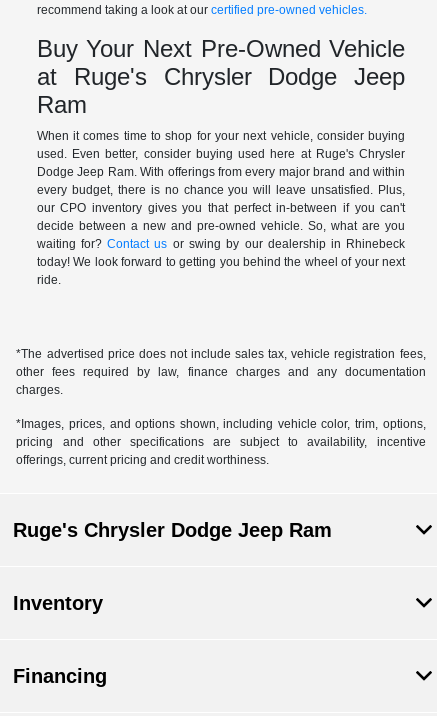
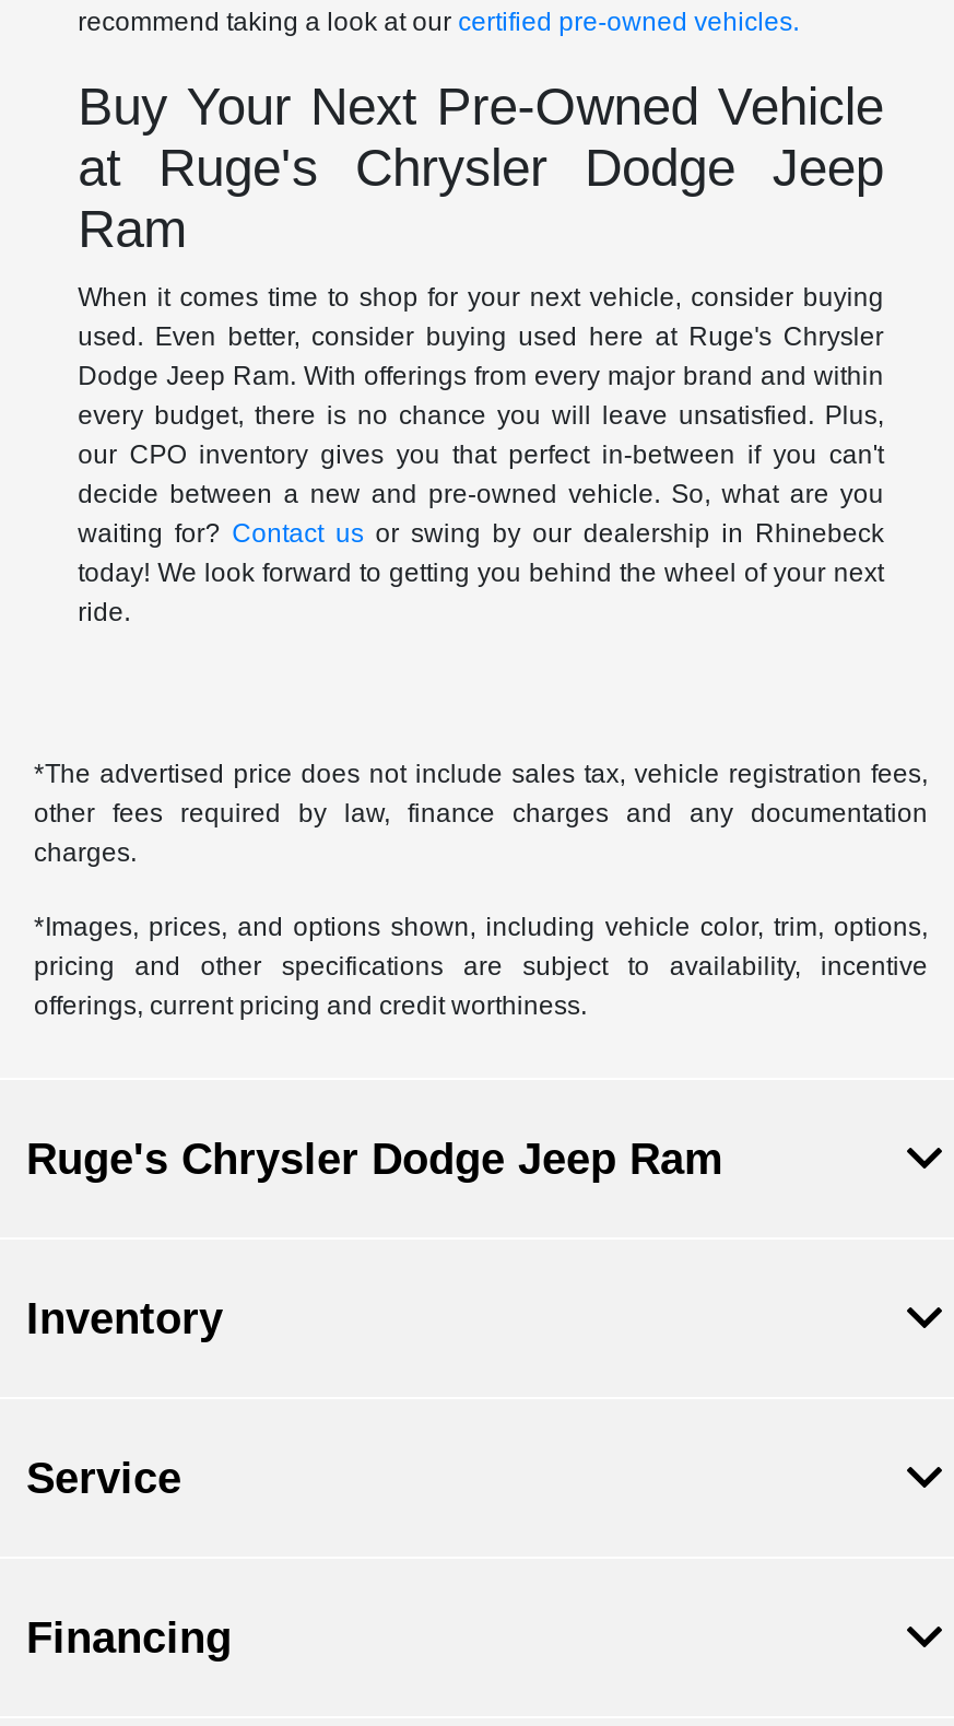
none -> [26,1453,181,1501] Service

